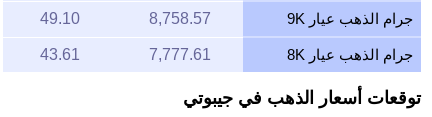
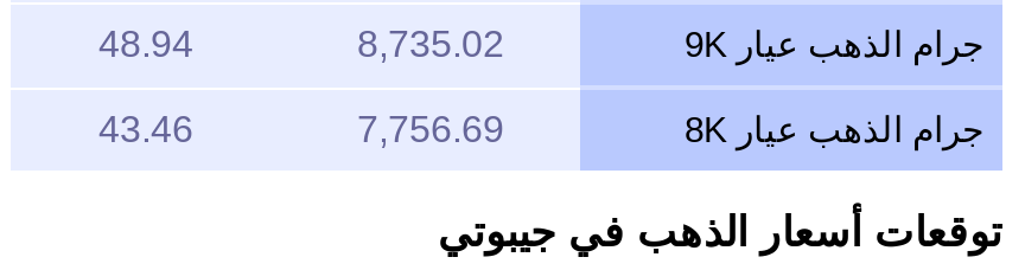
[40,10,80,27] 49.10 -> [98,25,193,65] 48.94
[149,10,211,27] 8,758.57 -> [357,25,504,65] 8,735.02
[40,46,80,63] 43.61 -> [98,110,193,150] 43.46
[149,46,211,63] 7,777.61 -> [357,110,504,150] 7,756.69

